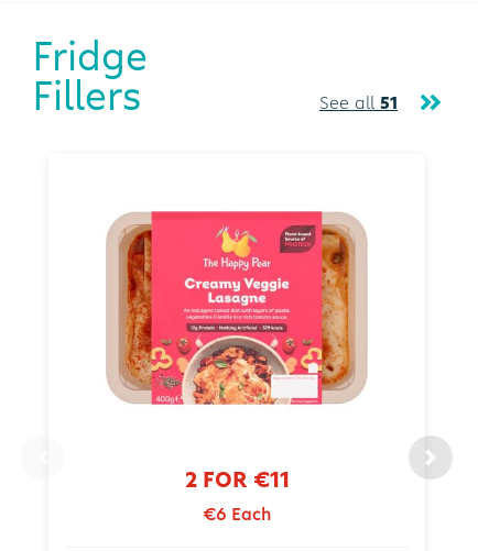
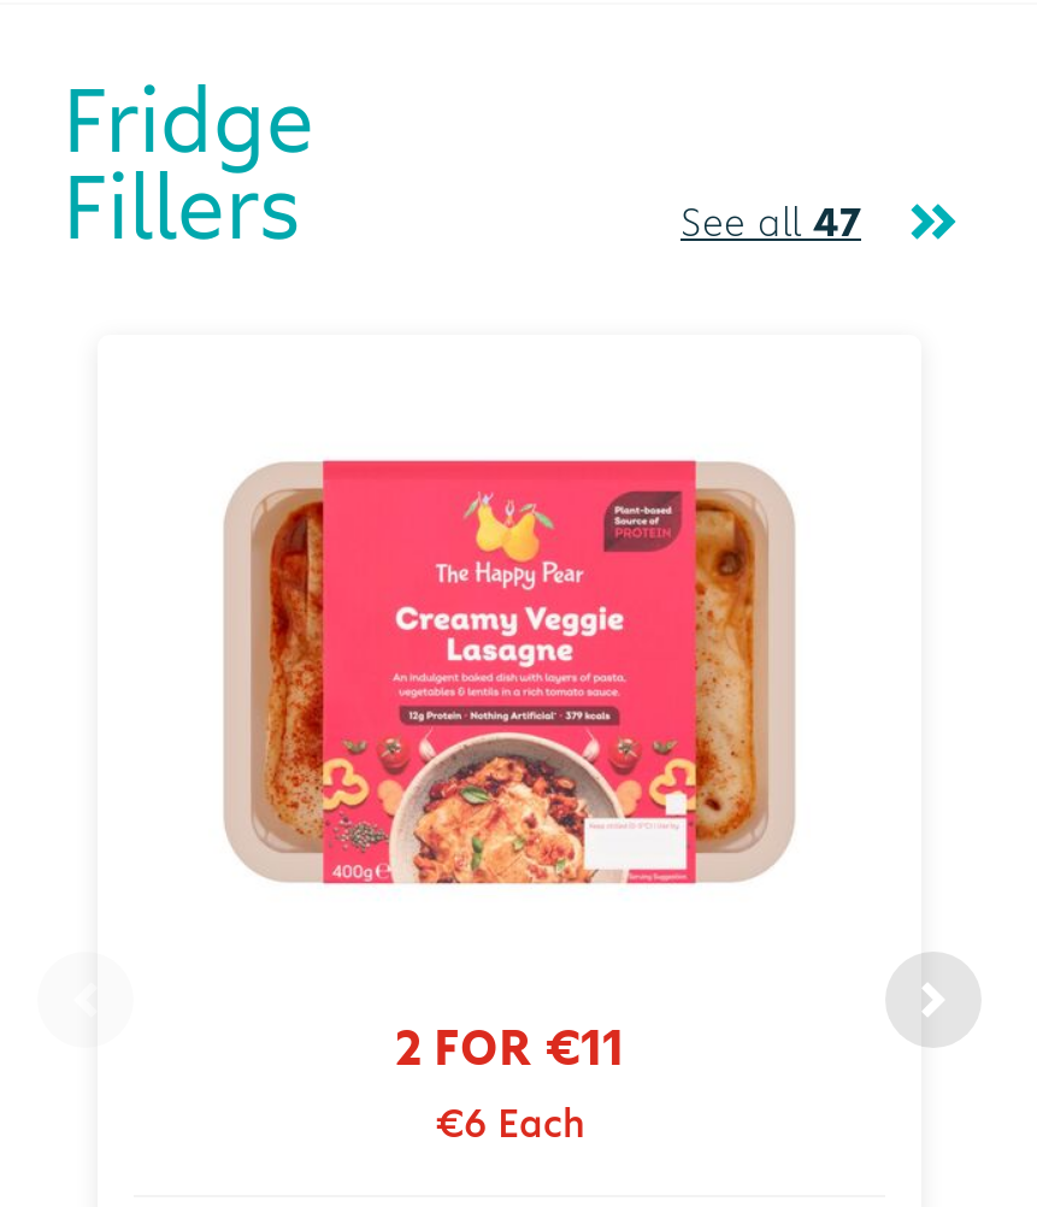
[319,90,398,115] See all 51 -> [680,196,861,249] See all 47

